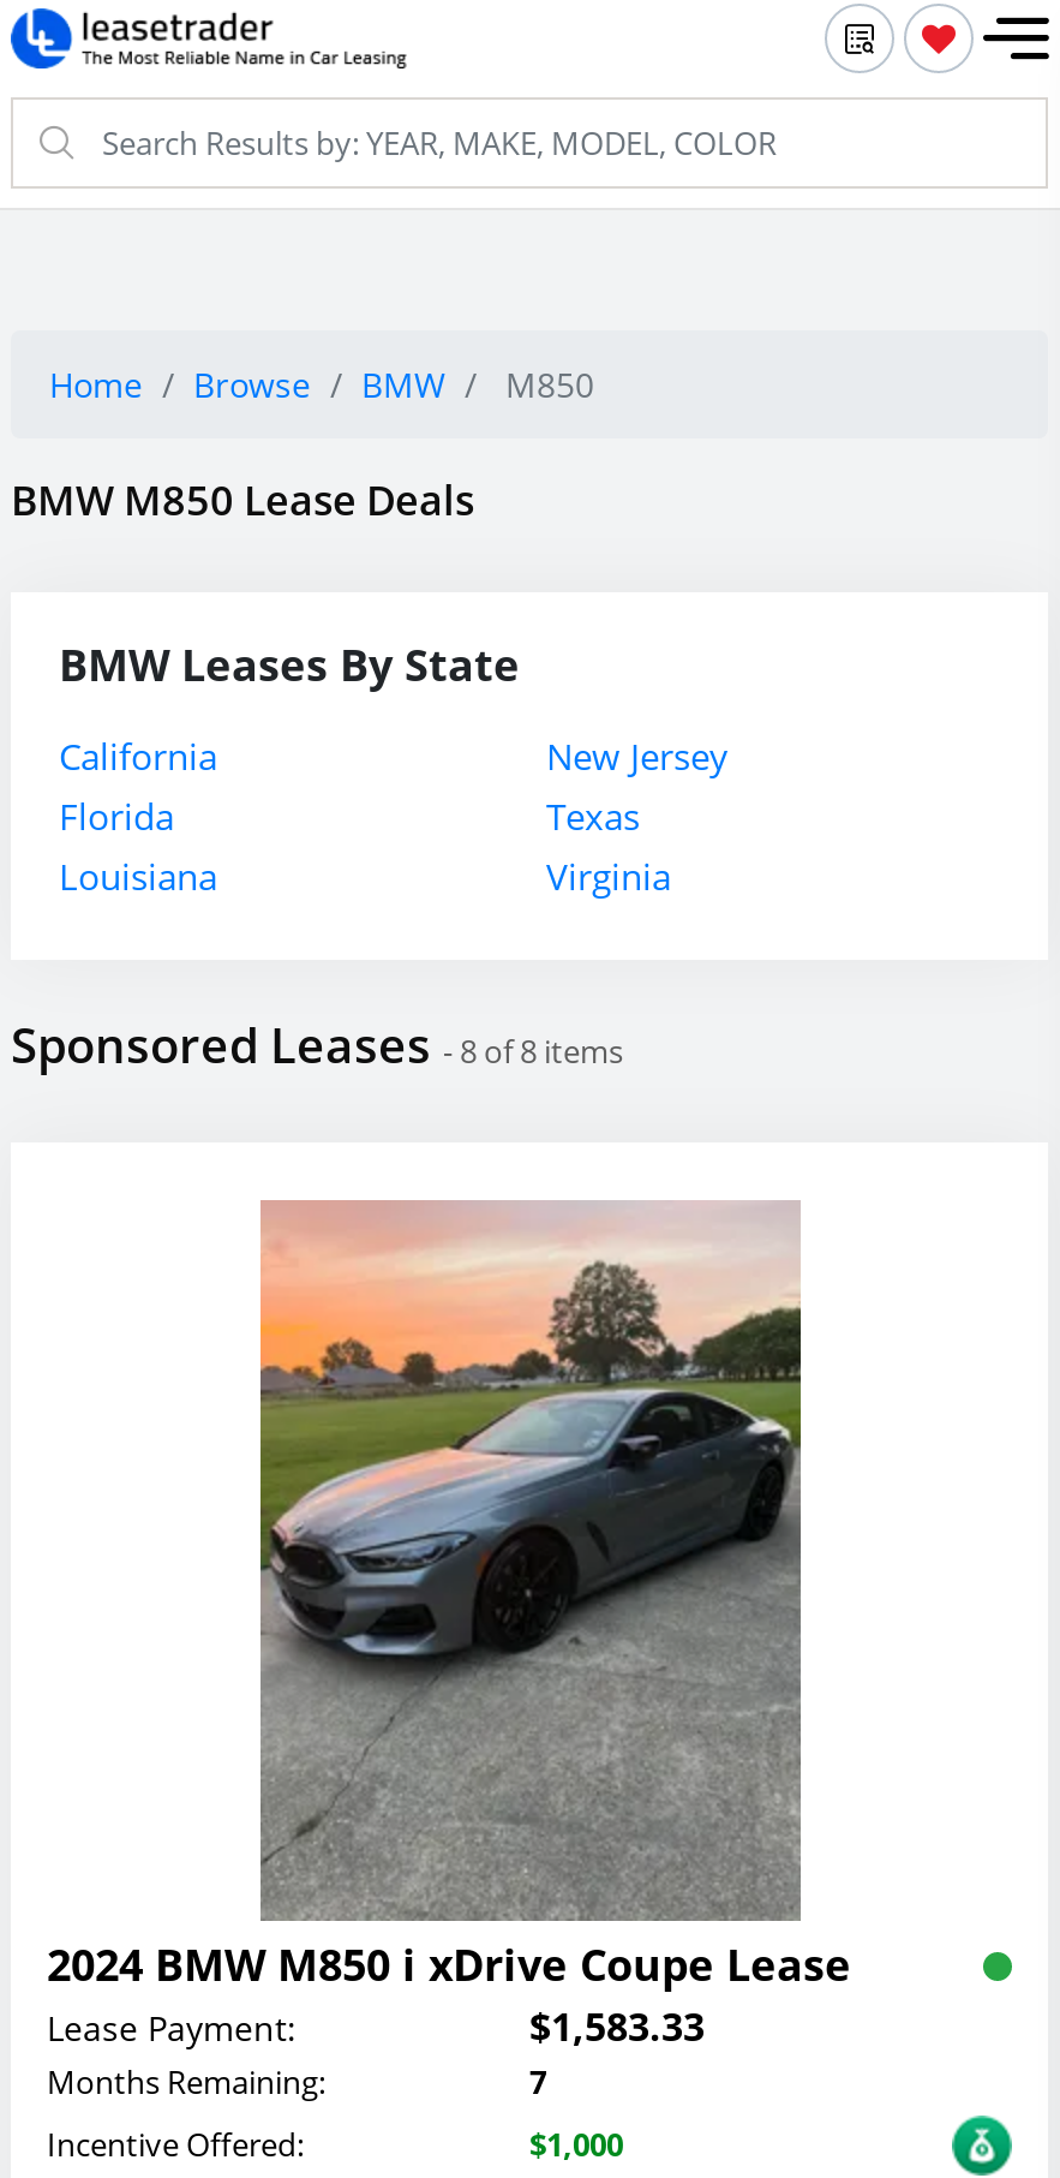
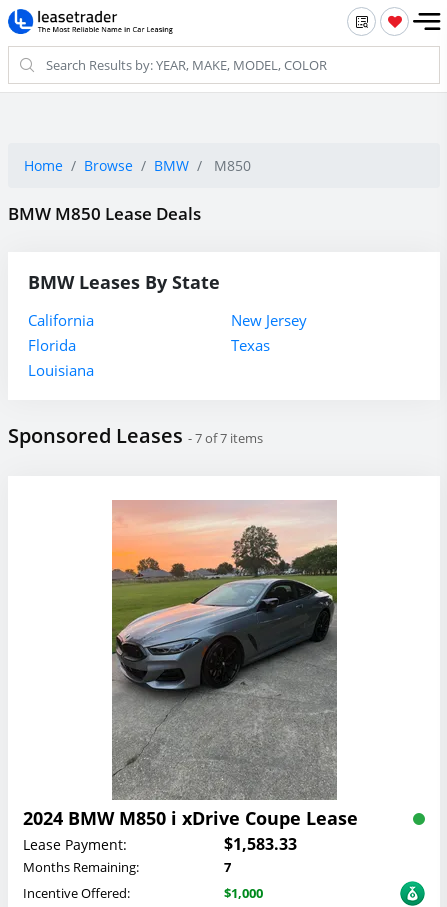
[11,852,671,1078] Virginia | Sponsored Leases - 8 of 8 items -> [8,422,263,449] Sponsored Leases - 7 of 7 items

